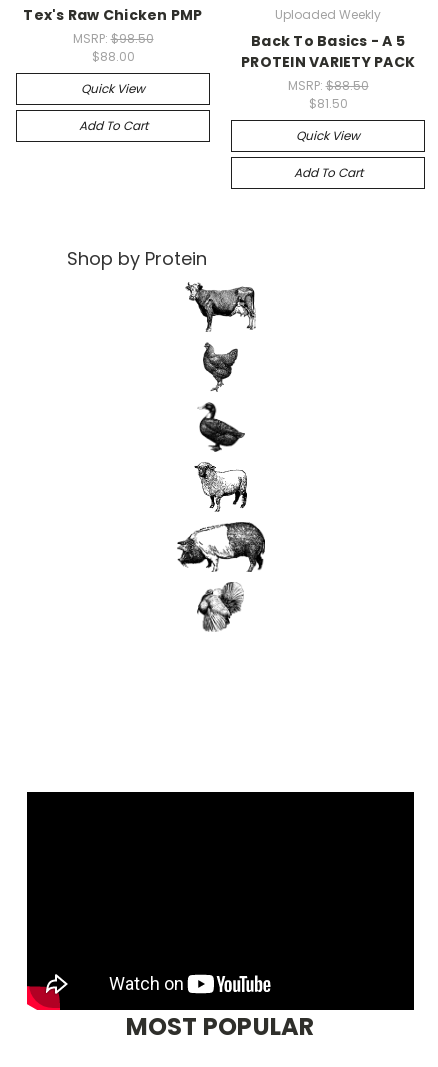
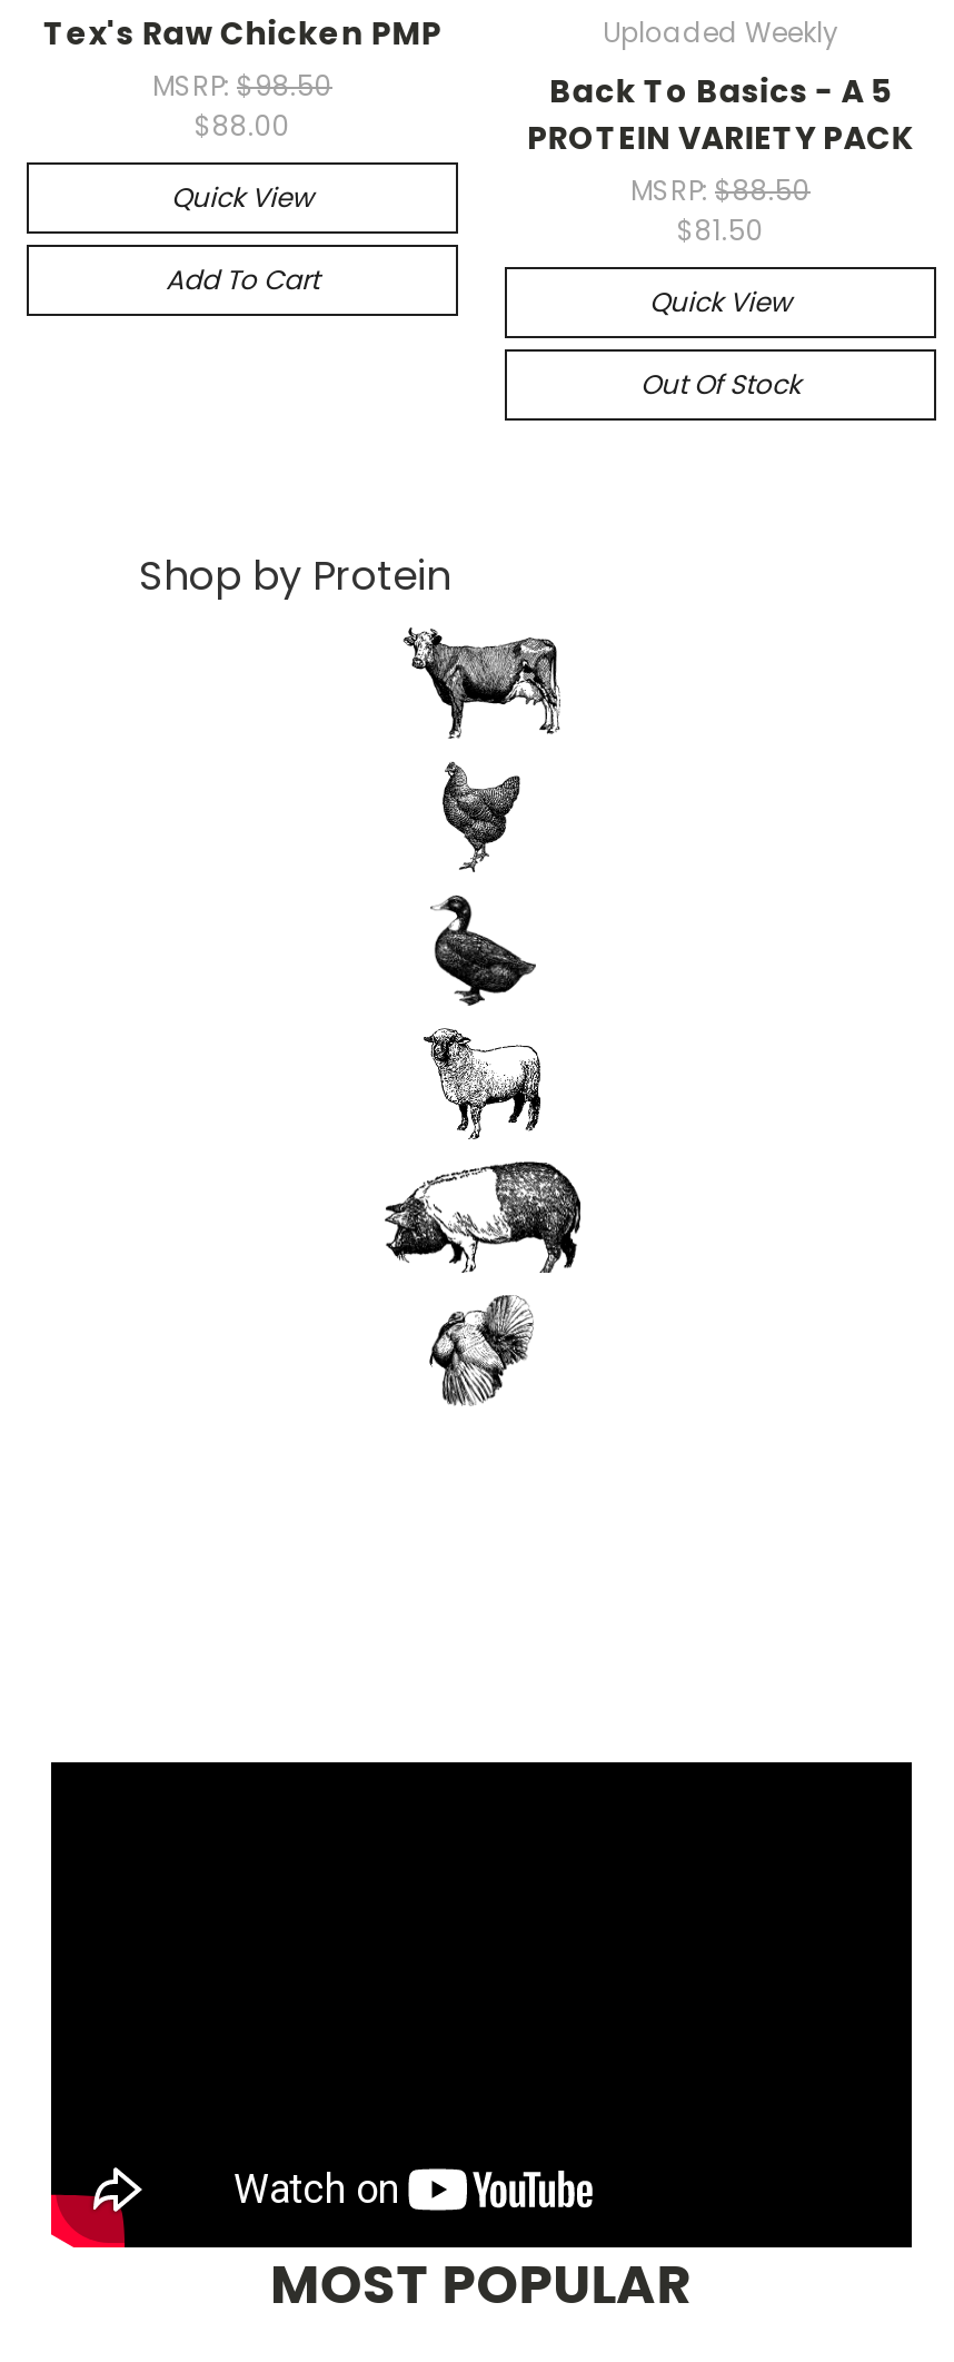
[293,164,362,181] Add To Cart -> [640,364,801,402] Out Of Stock

